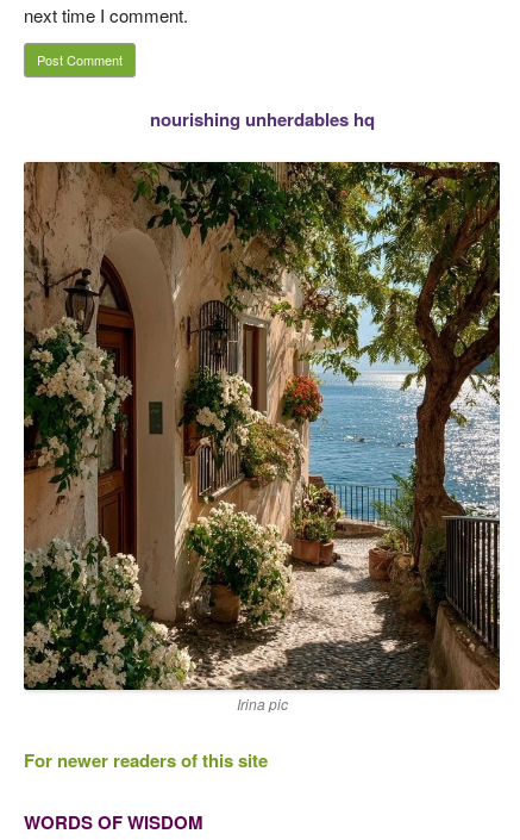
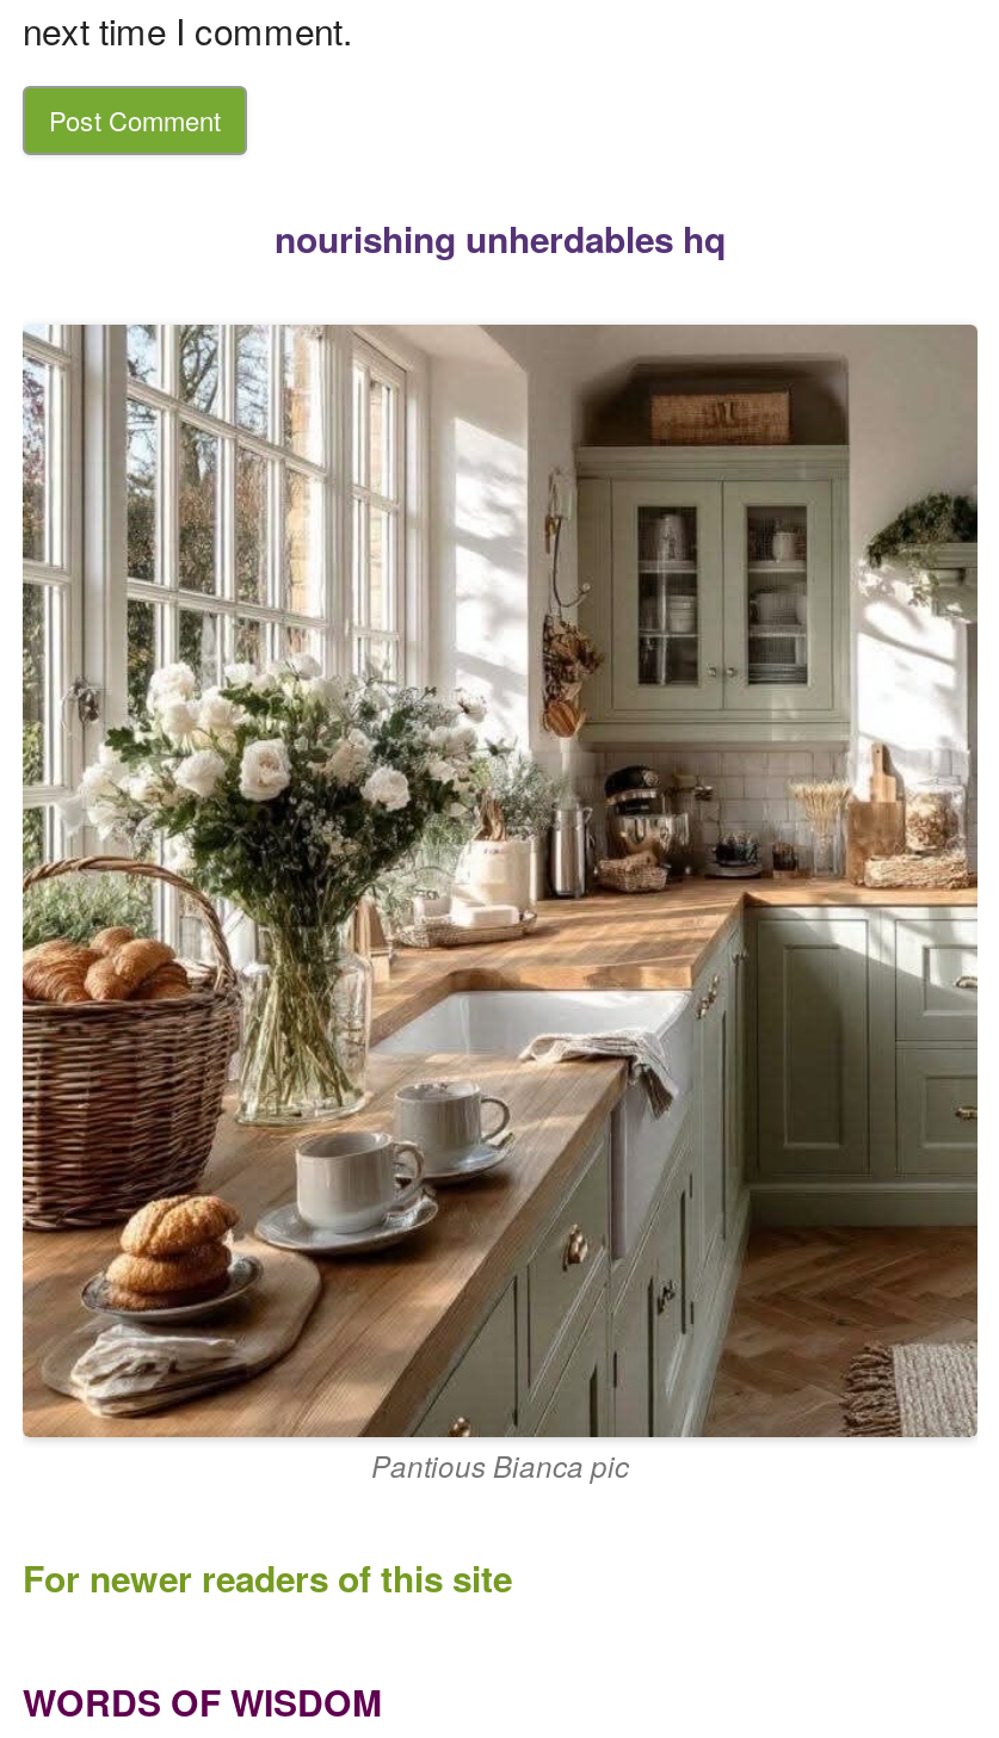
[23,161,500,714] [image] | Irina pic -> [20,325,978,1484] [image] | Pantious Bianca pic

